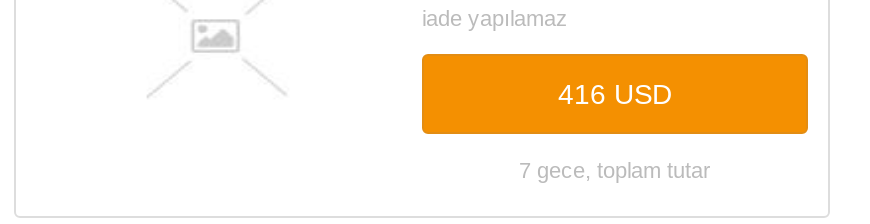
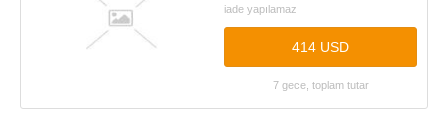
[558,78,672,110] 416 USD -> [292,39,349,55] 414 USD

